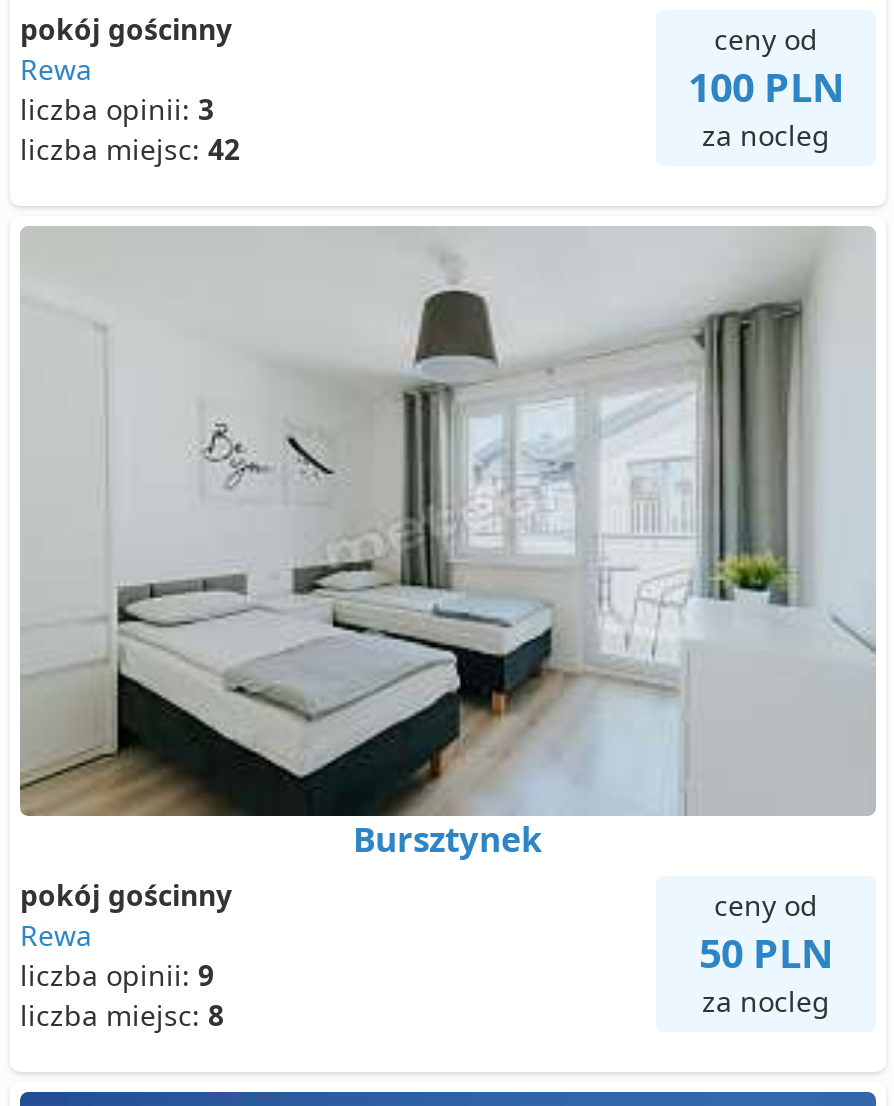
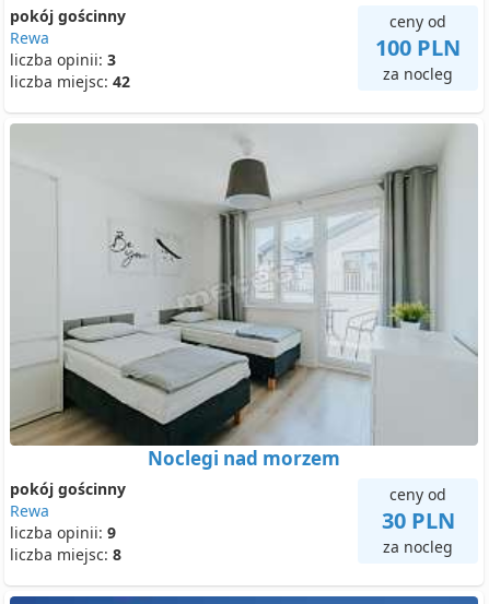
[353,816,543,862] Bursztynek -> [148,445,340,471] Noclegi nad morzem
[699,926,833,980] 50 PLN -> [381,505,455,535] 30 PLN

